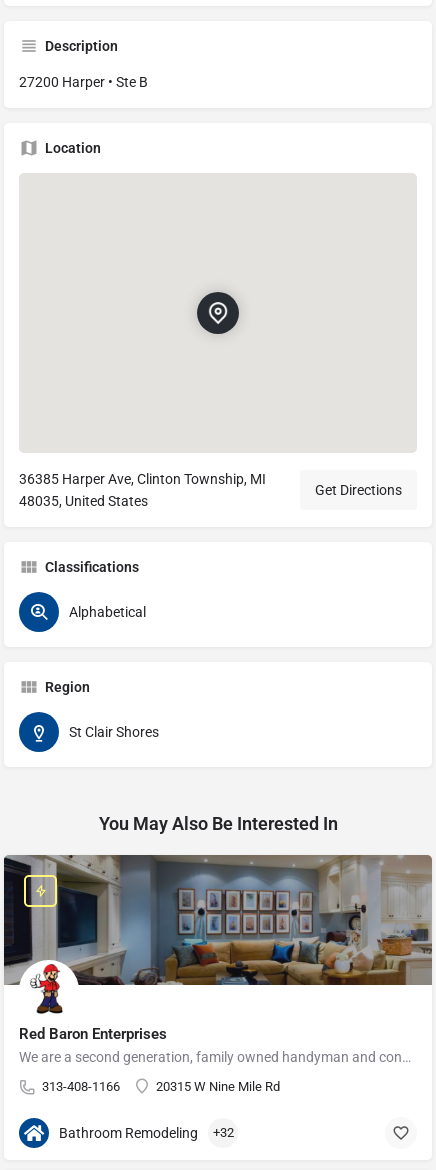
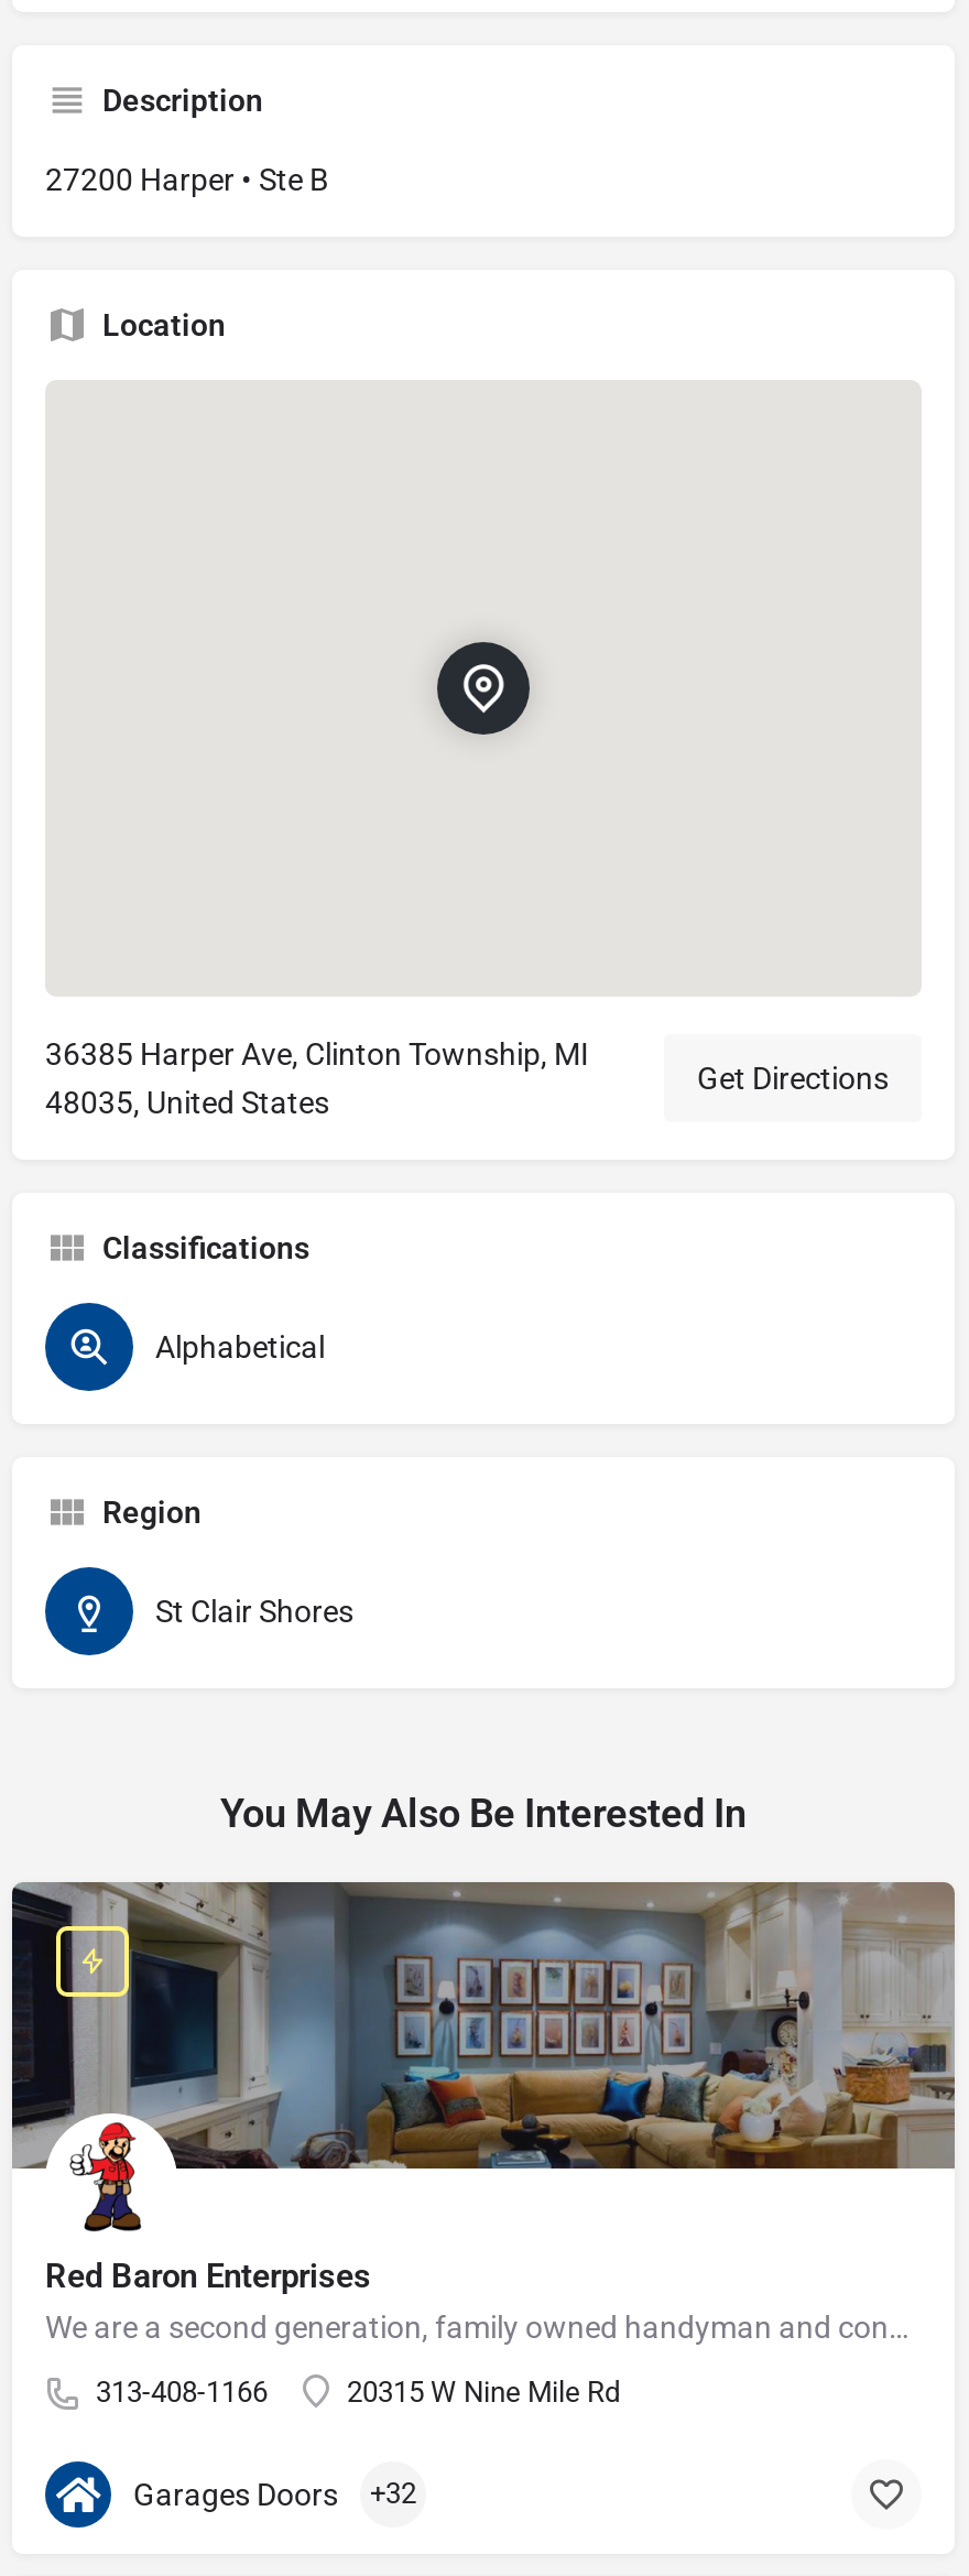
[59,1124,198,1140] Bathroom Remodeling -> [133,2476,338,2511] Garages Doors

